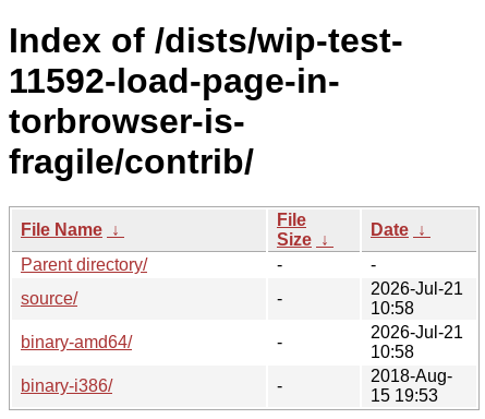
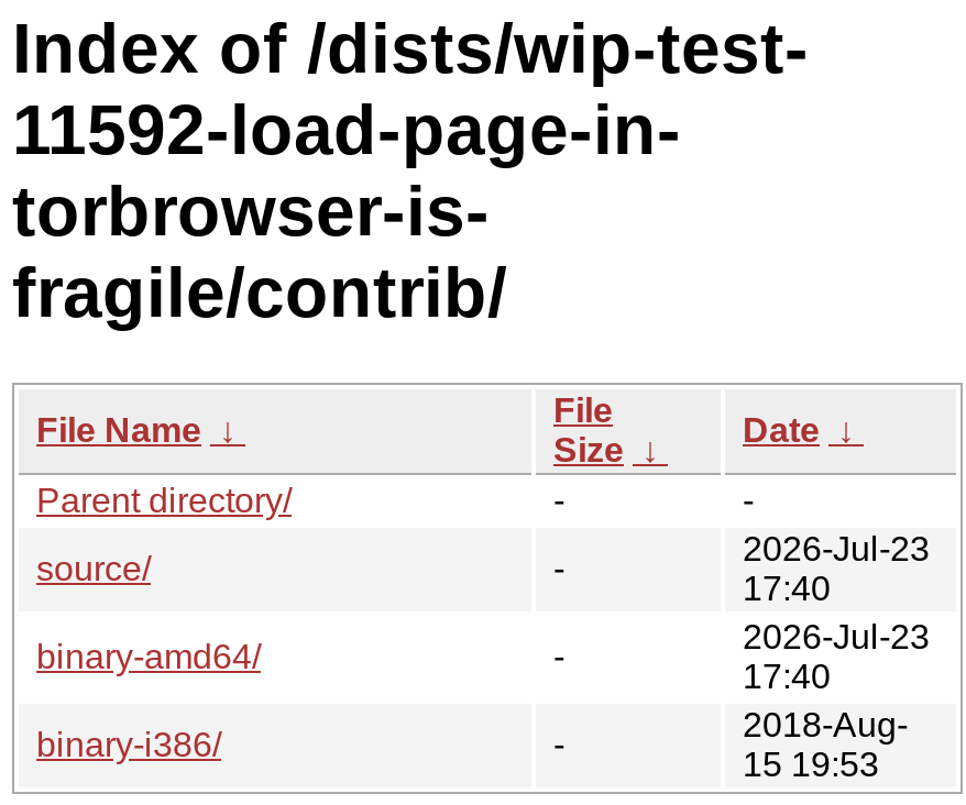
[371,279,463,317] 2026-Jul-21 | 10:58 -> [743,530,930,607] 2026-Jul-23 | 17:40
[371,323,463,361] 2026-Jul-21 | 10:58 -> [743,618,930,695] 2026-Jul-23 | 17:40

